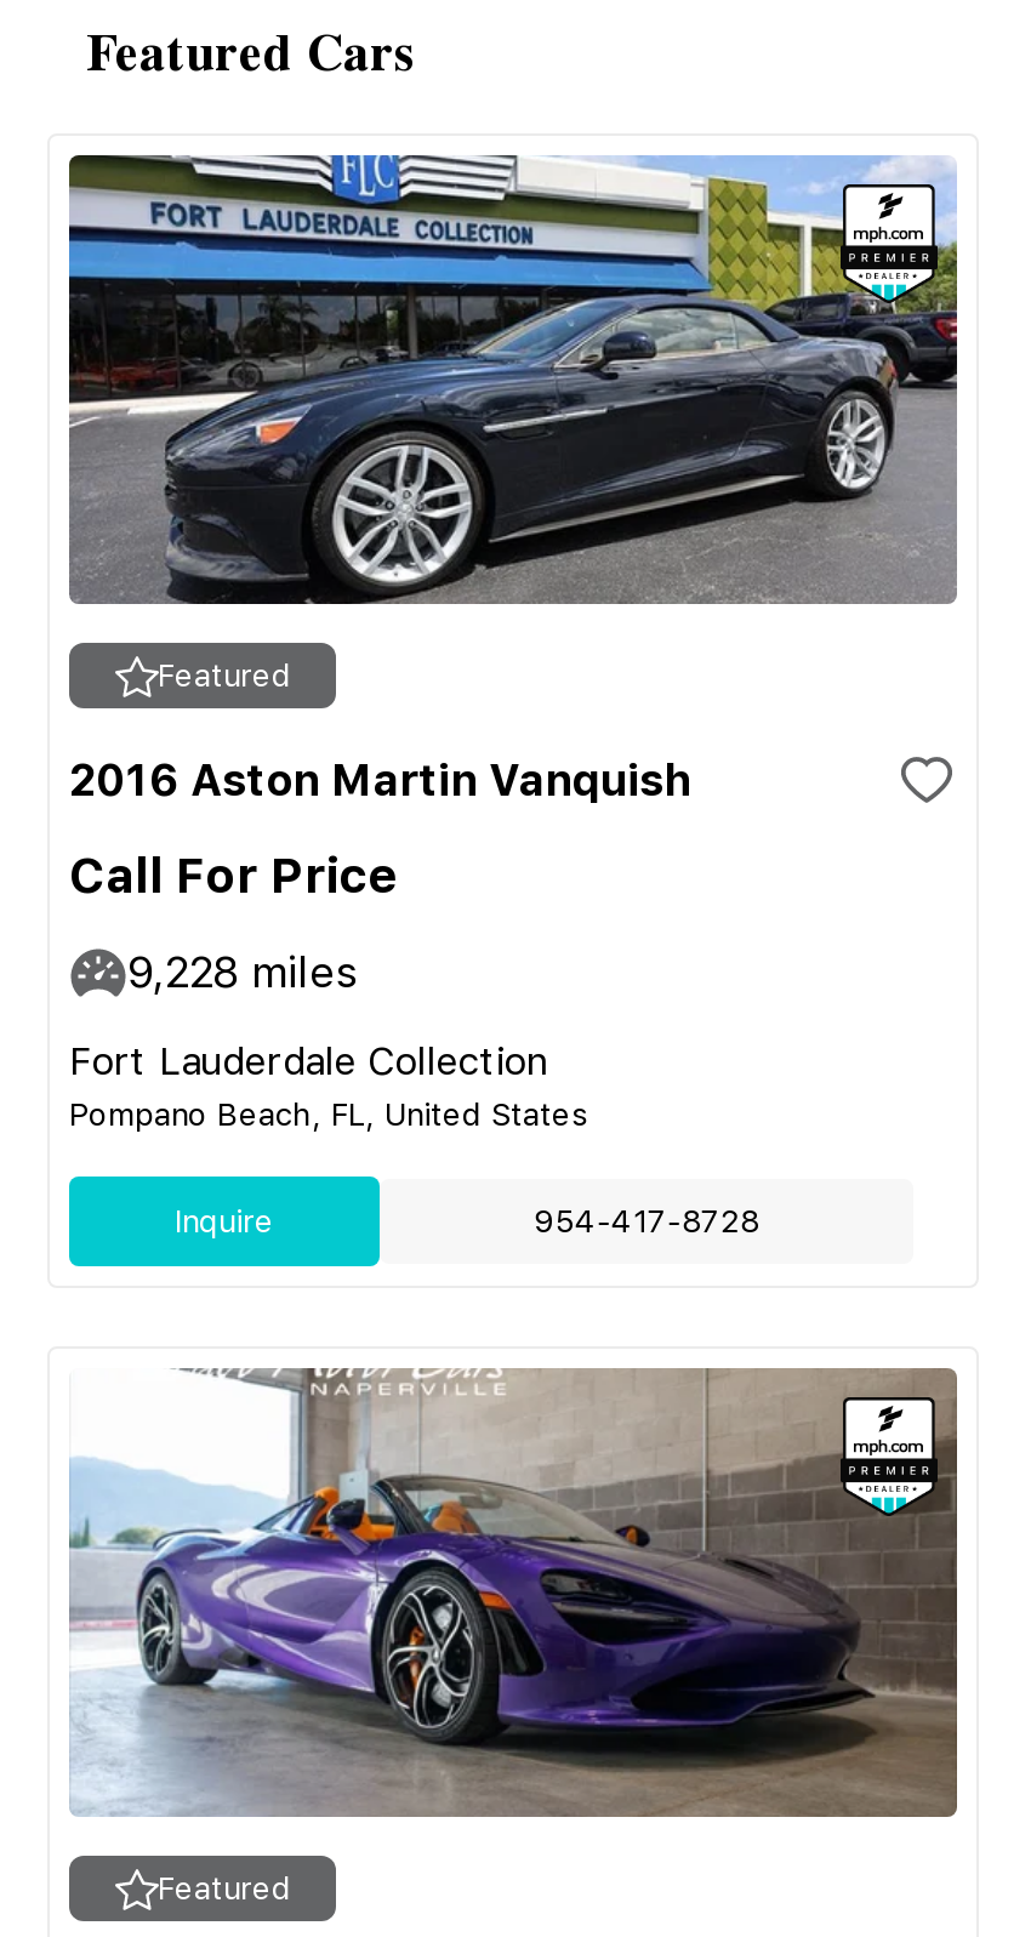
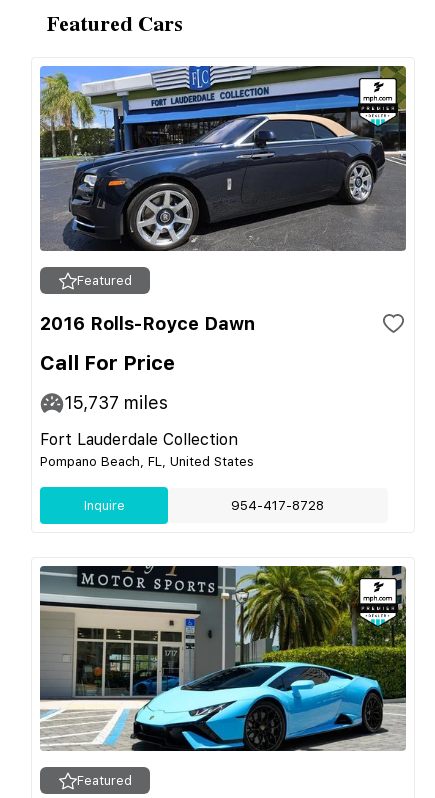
[67,153,959,604] [image] -> [39,65,407,250] [image]
[69,754,690,805] 2016 Aston Martin Vanquish -> [40,313,255,334] 2016 Rolls-Royce Dawn
[127,946,358,997] 9,228 miles -> [64,392,168,413] 15,737 miles
[69,1366,957,1819] [image] -> [39,565,406,752] [image]

